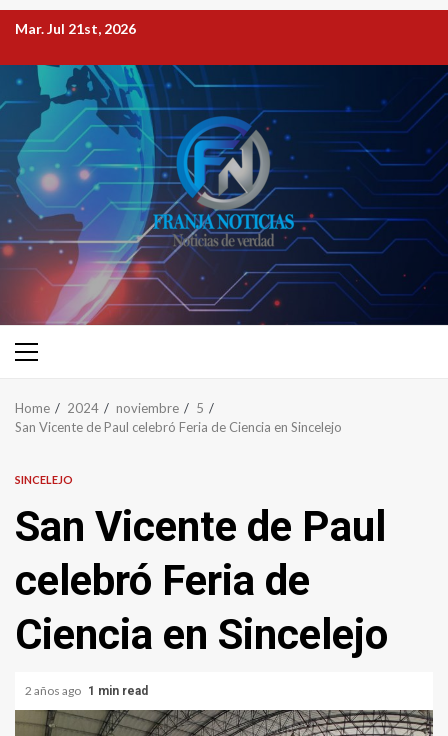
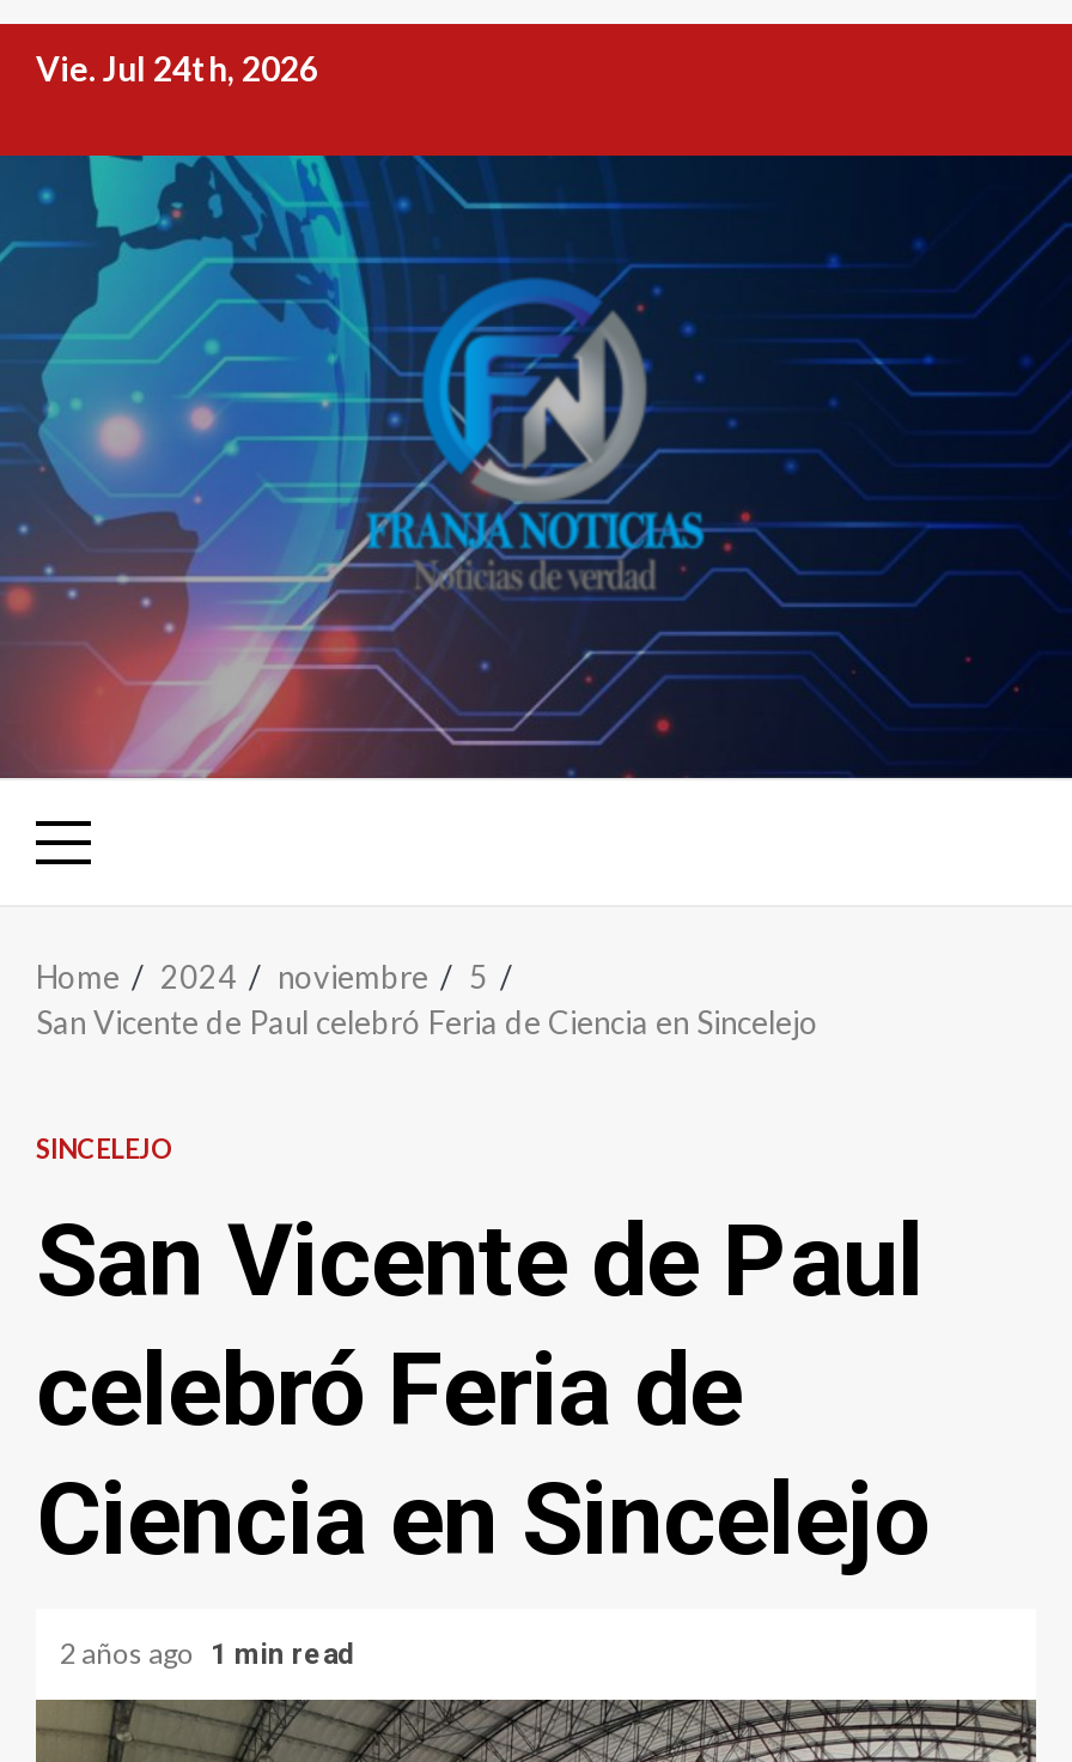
[15,19,136,36] Mar. Jul 21st, 2026 -> [36,47,318,87] Vie. Jul 24th, 2026

